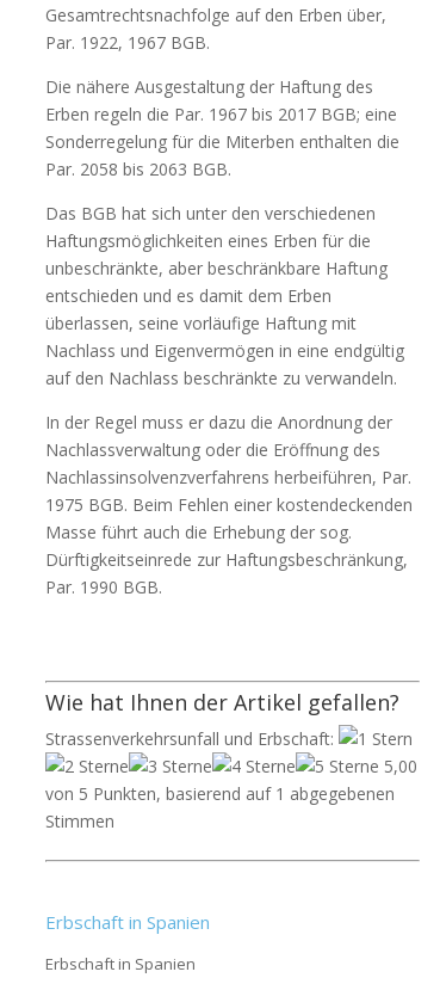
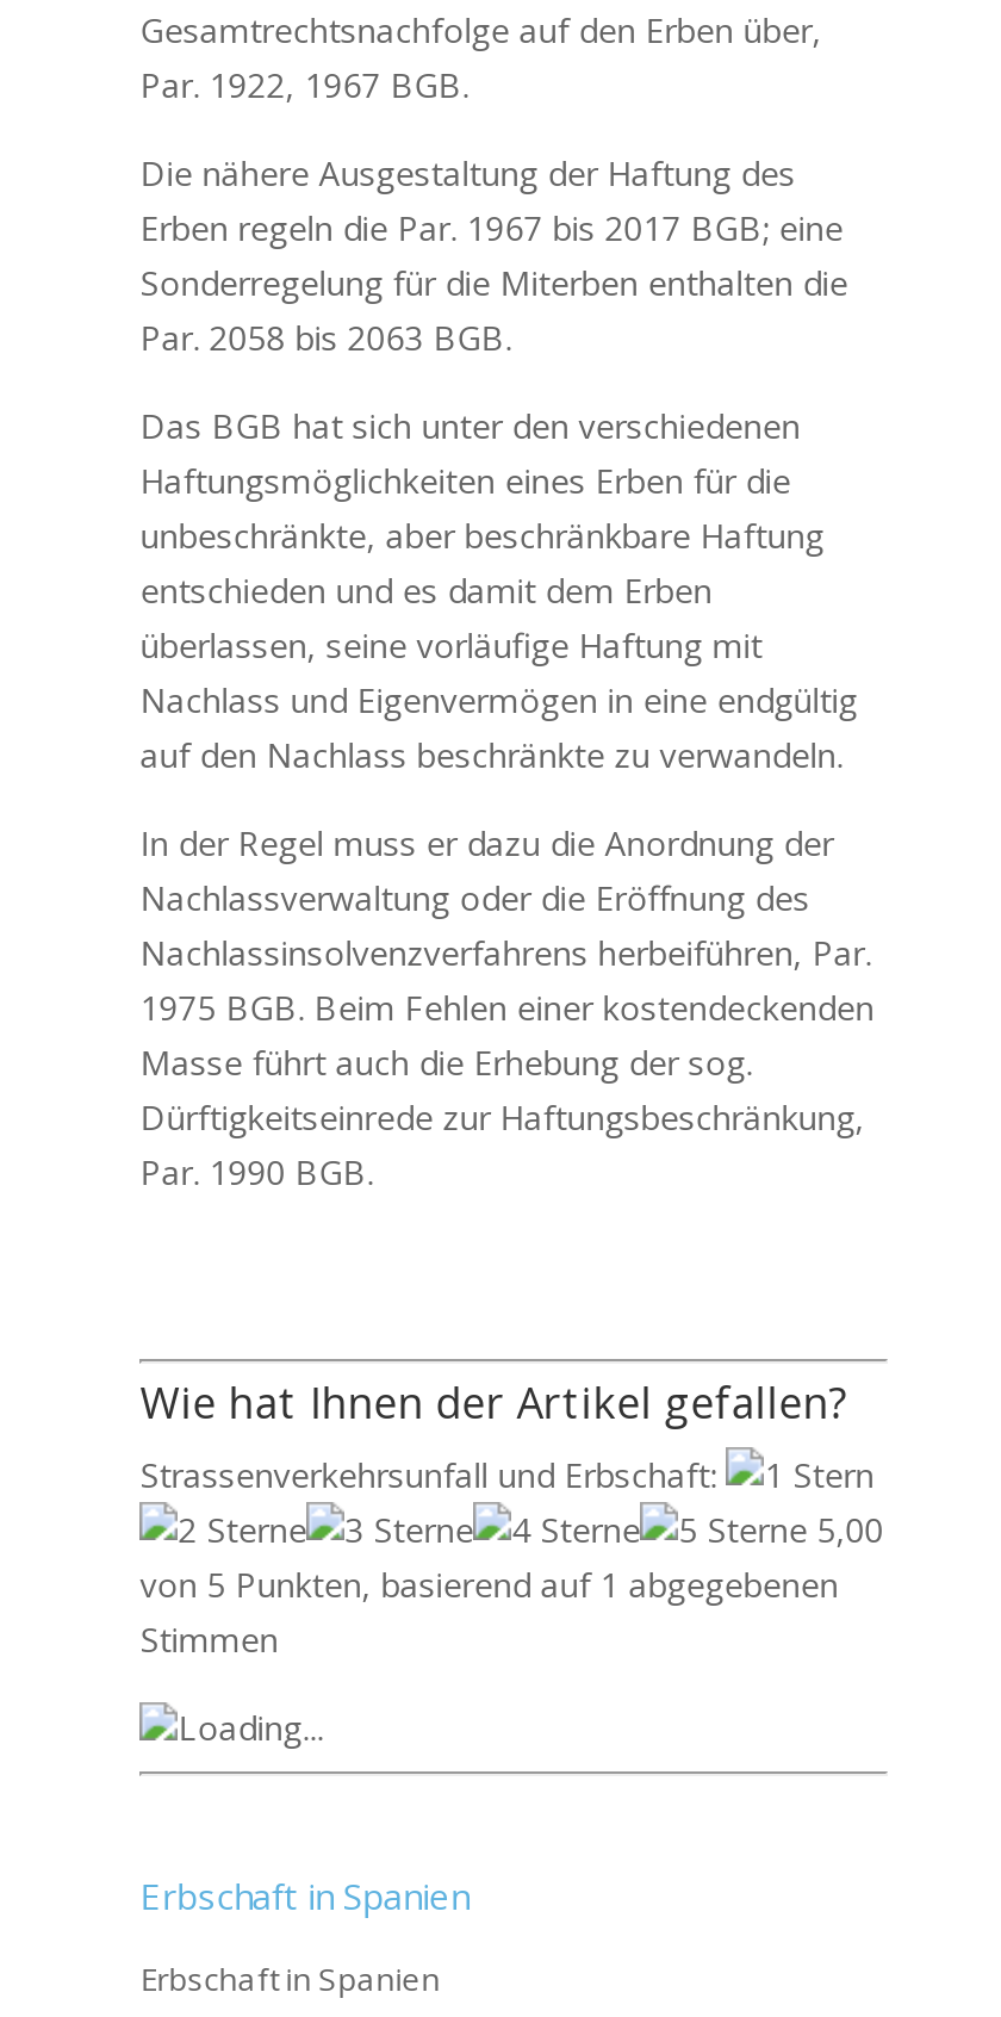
none -> [178,1704,323,1749] Loading...

